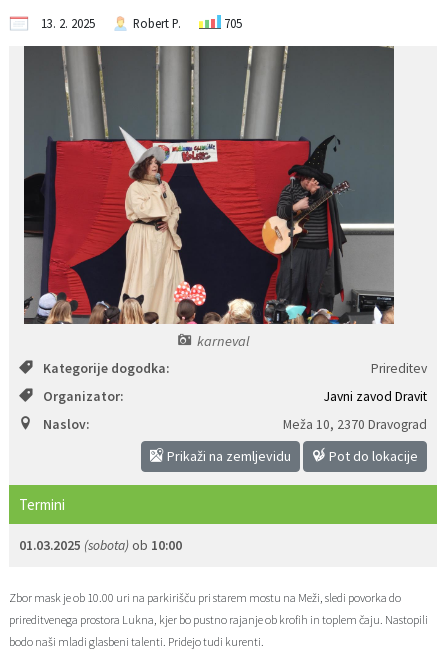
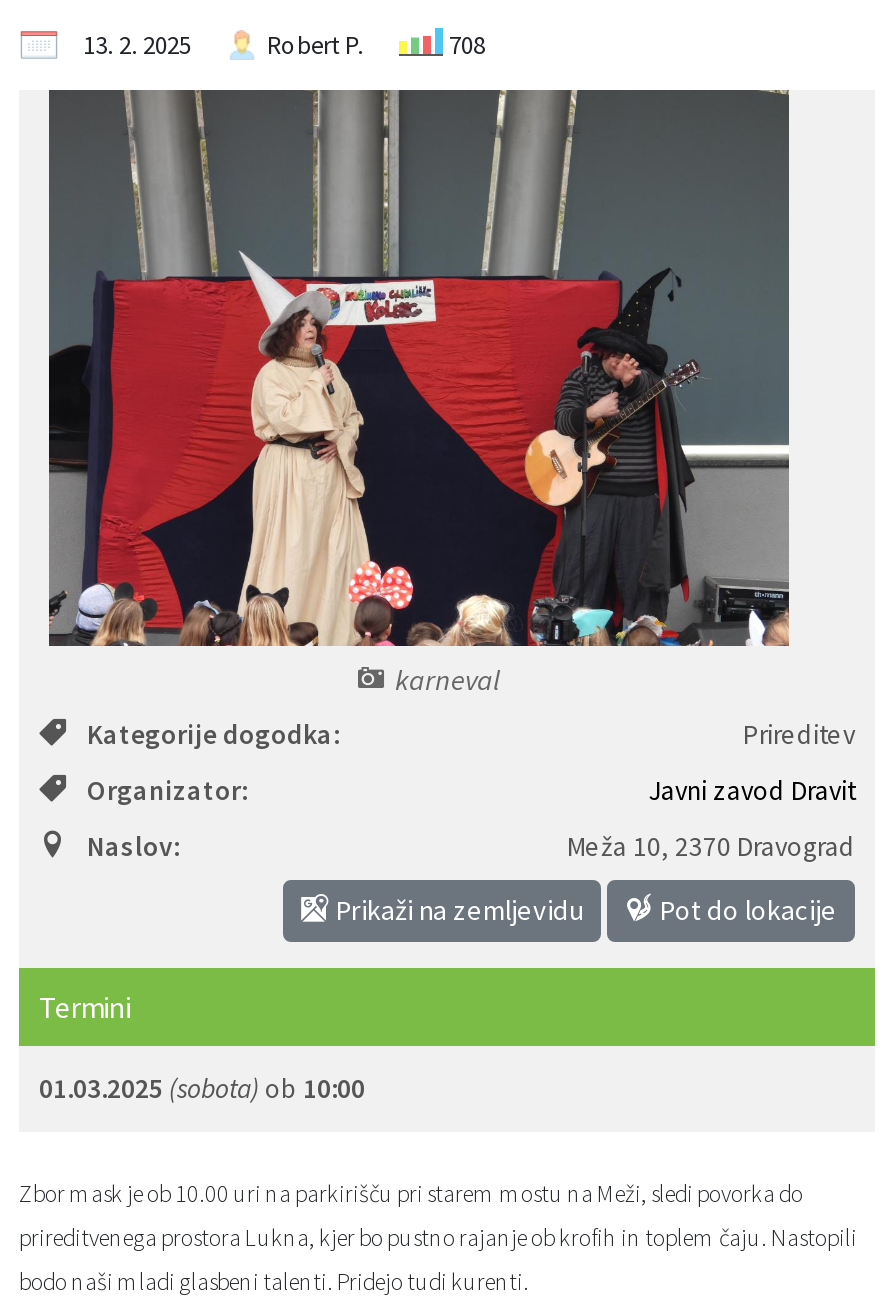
[224,15,242,31] 705 -> [449,28,485,60] 708

